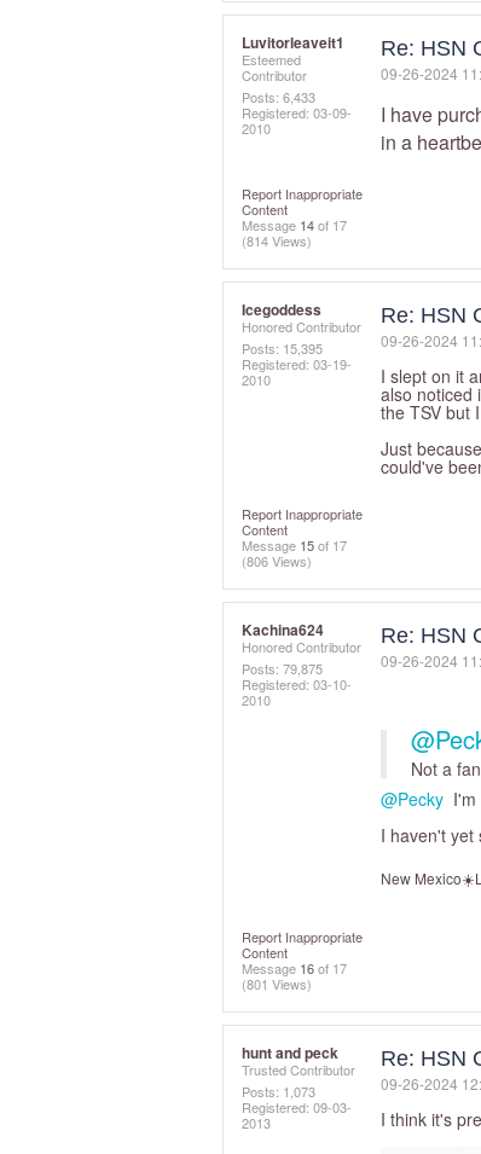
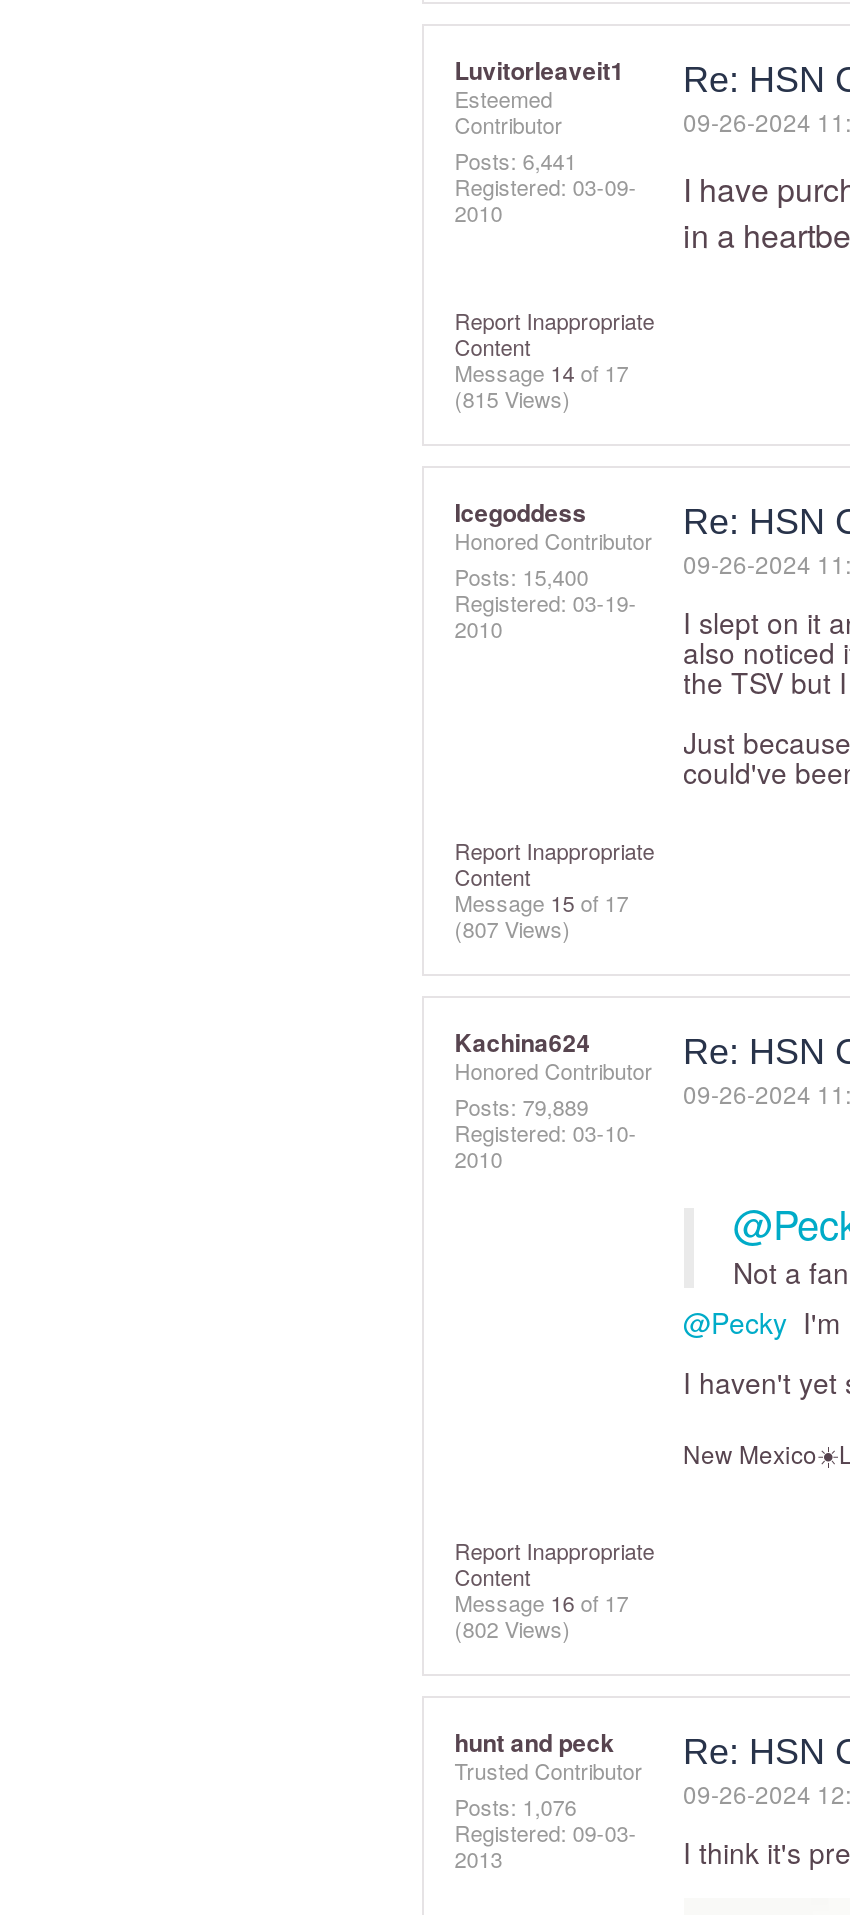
[242,87,316,106] Posts: 6,433 -> [454,144,576,176] Posts: 6,441
[242,231,312,250] (814 Views) -> [454,382,570,414] (815 Views)
[242,338,323,358] Posts: 15,395 -> [454,560,588,592] Posts: 15,400
[242,551,312,570] (806 Views) -> [454,912,570,944] (807 Views)
[242,659,323,678] Posts: 79,875 -> [454,1090,588,1122] Posts: 79,889
[242,974,312,993] (801 Views) -> [454,1612,570,1644] (802 Views)
[242,1081,316,1101] Posts: 1,073 -> [454,1790,576,1822] Posts: 1,076

